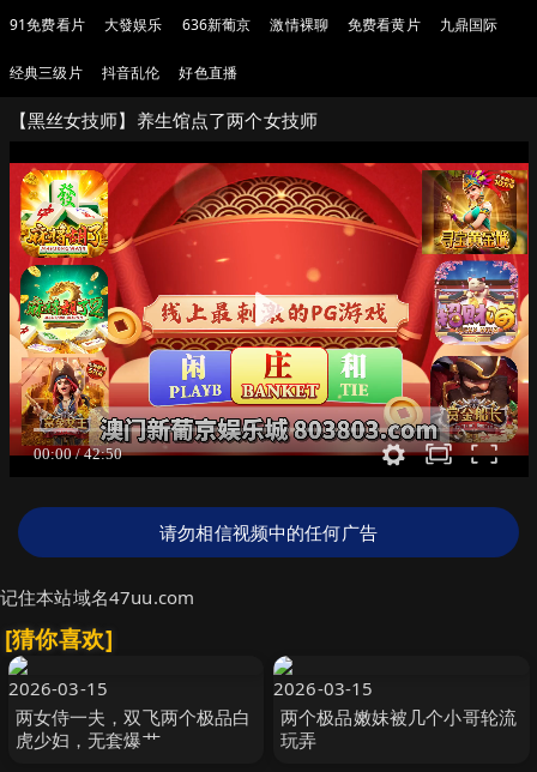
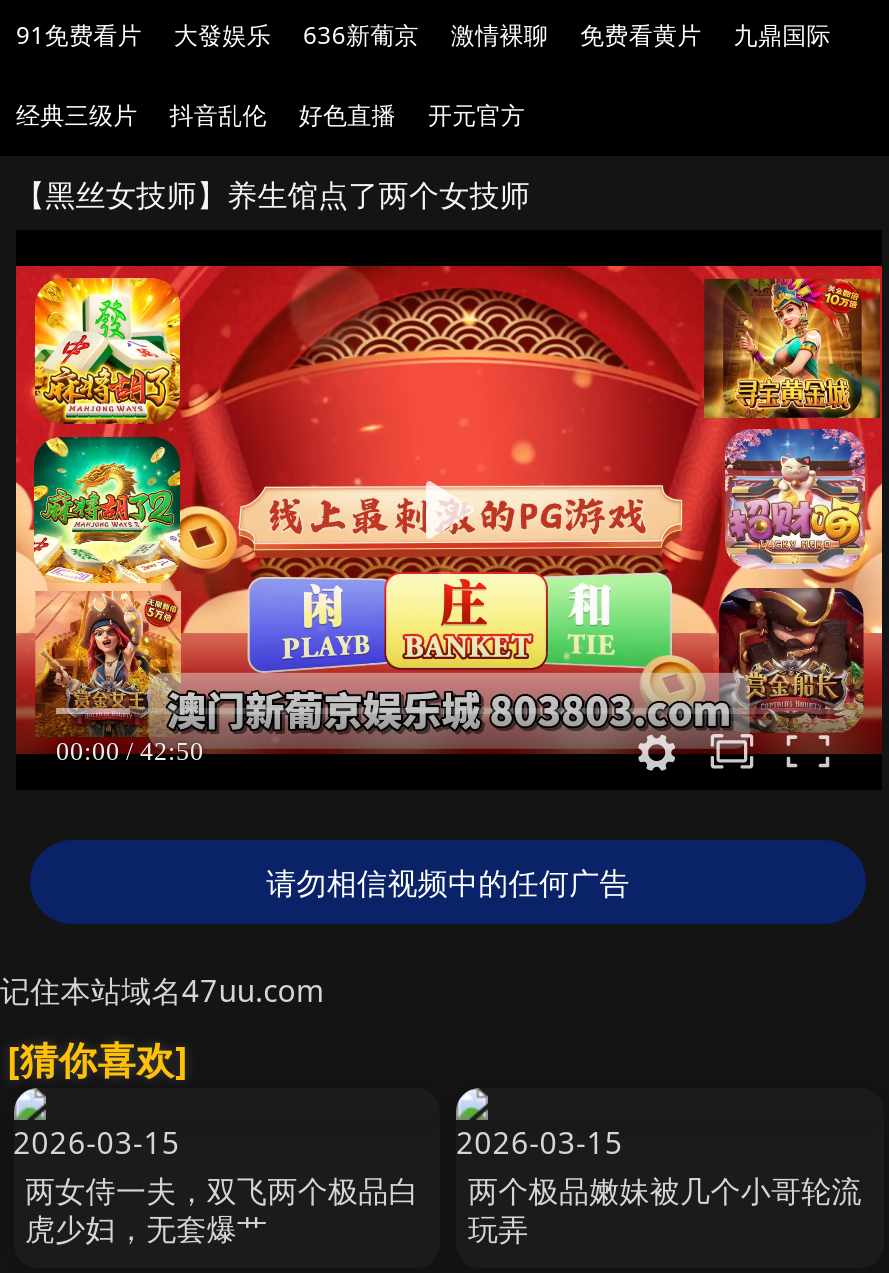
none -> [428,98,525,132] 开元官方

